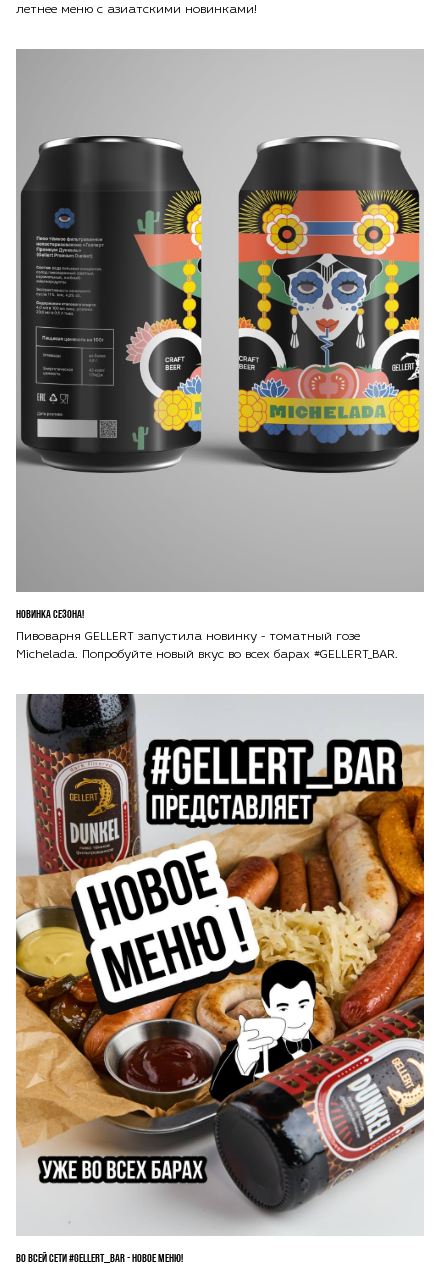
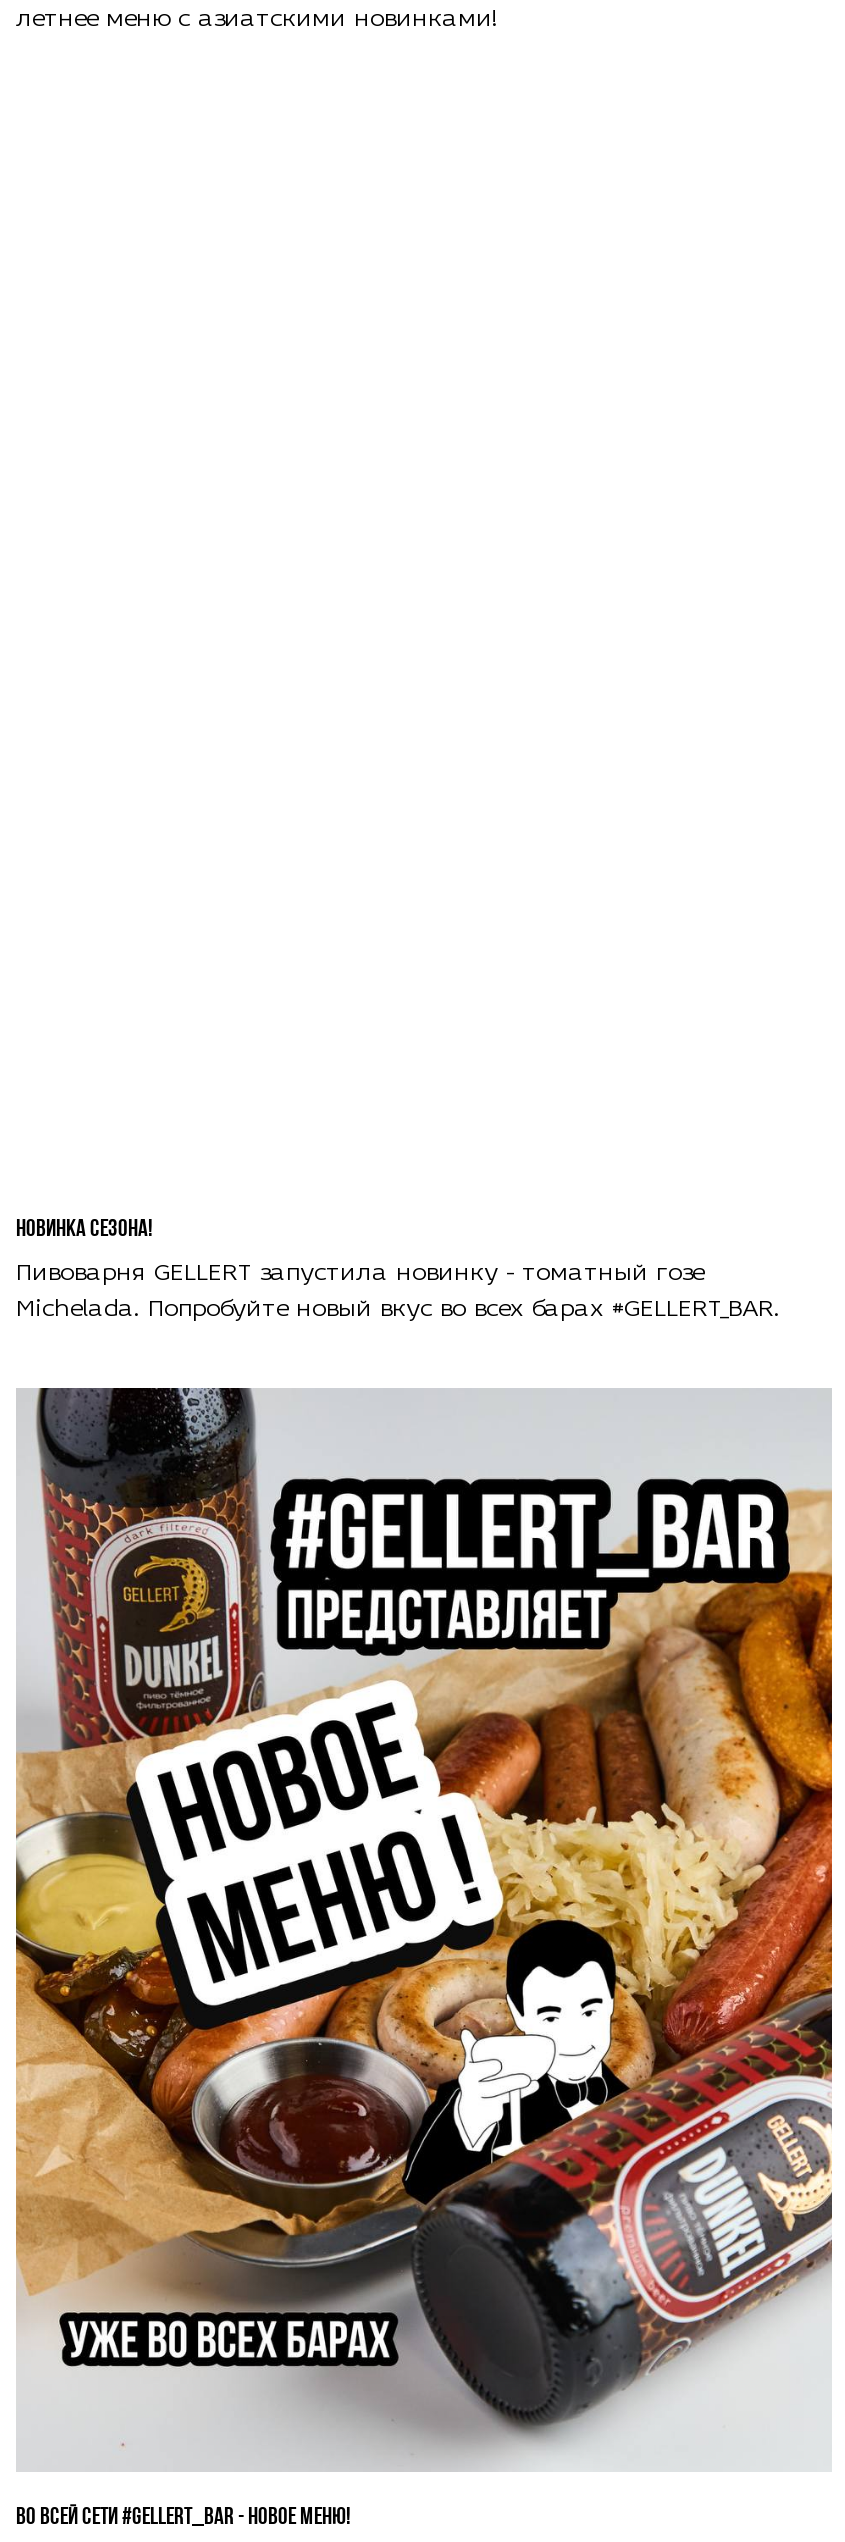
[15,49,424,593] [image] -> none

